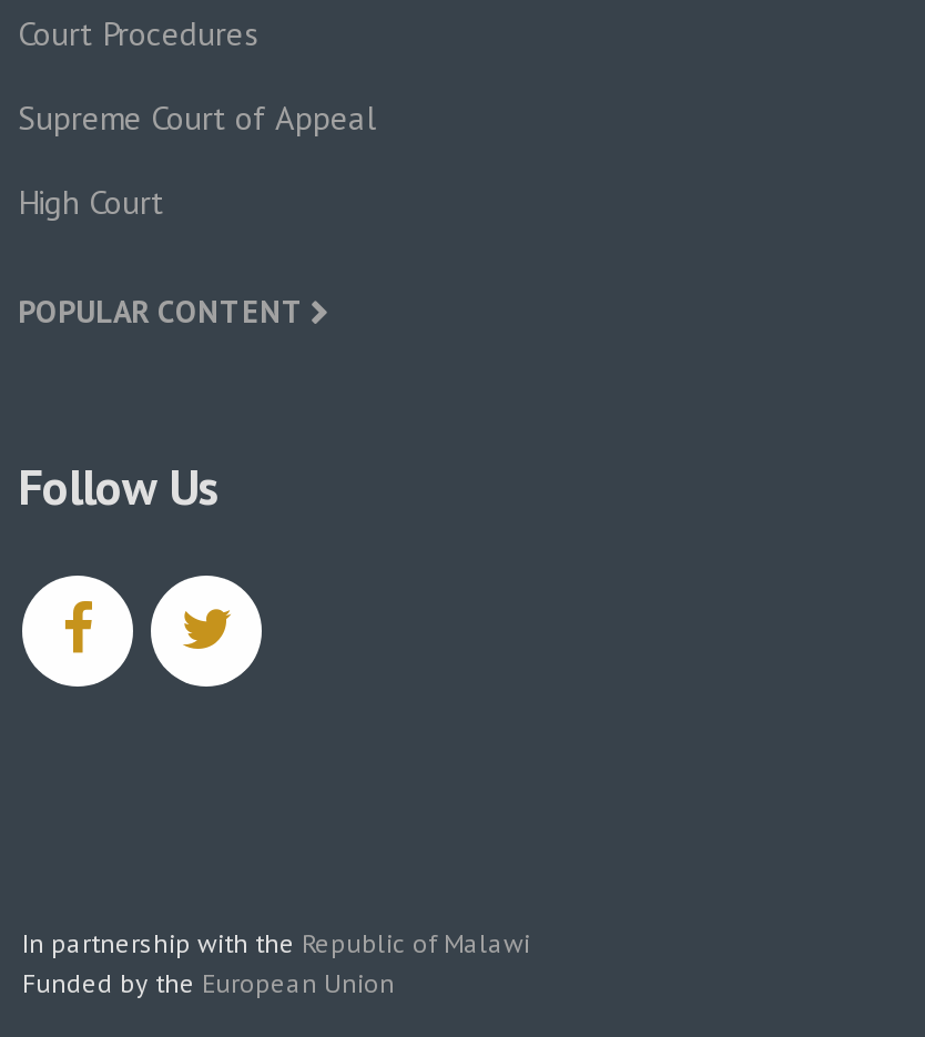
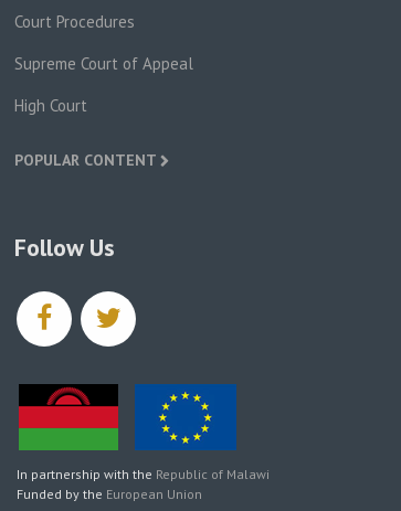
none -> [18,384,119,450] [image]
none -> [135,384,236,450] [image]

